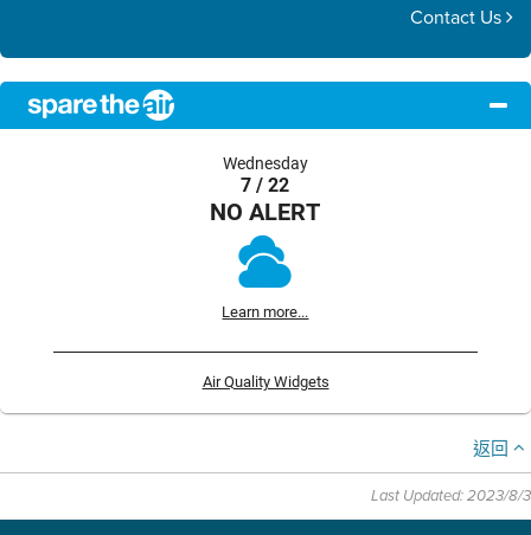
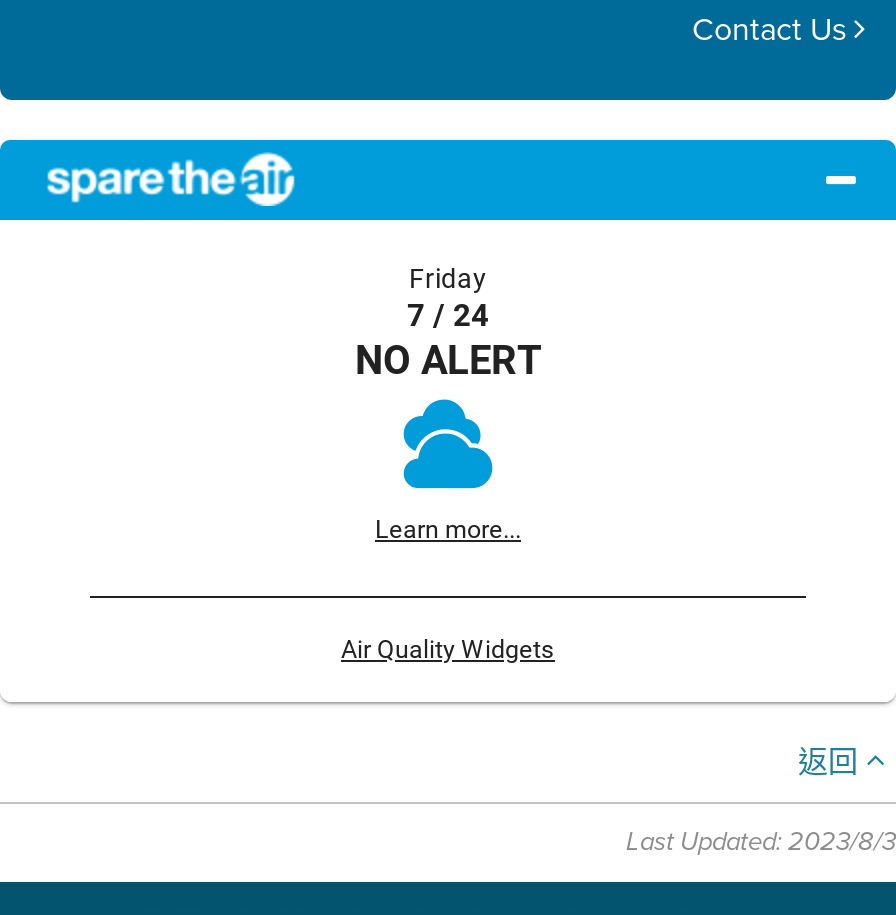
[223,153,308,196] Wednesday | 7 / 22 -> [407,260,489,334] Friday | 7 / 24

